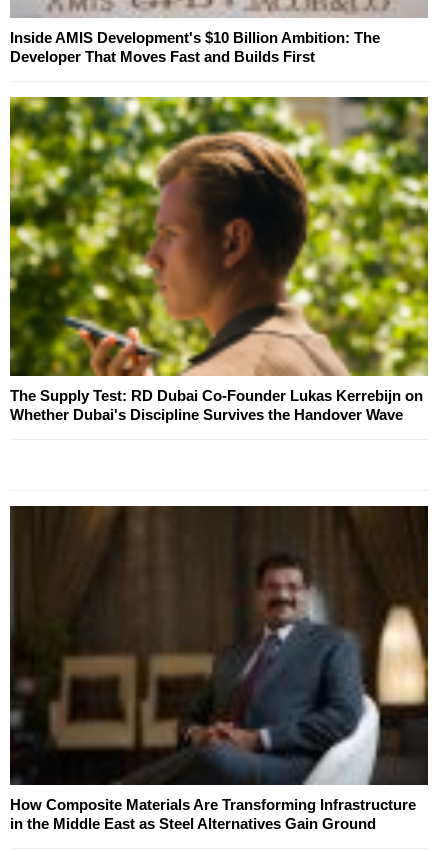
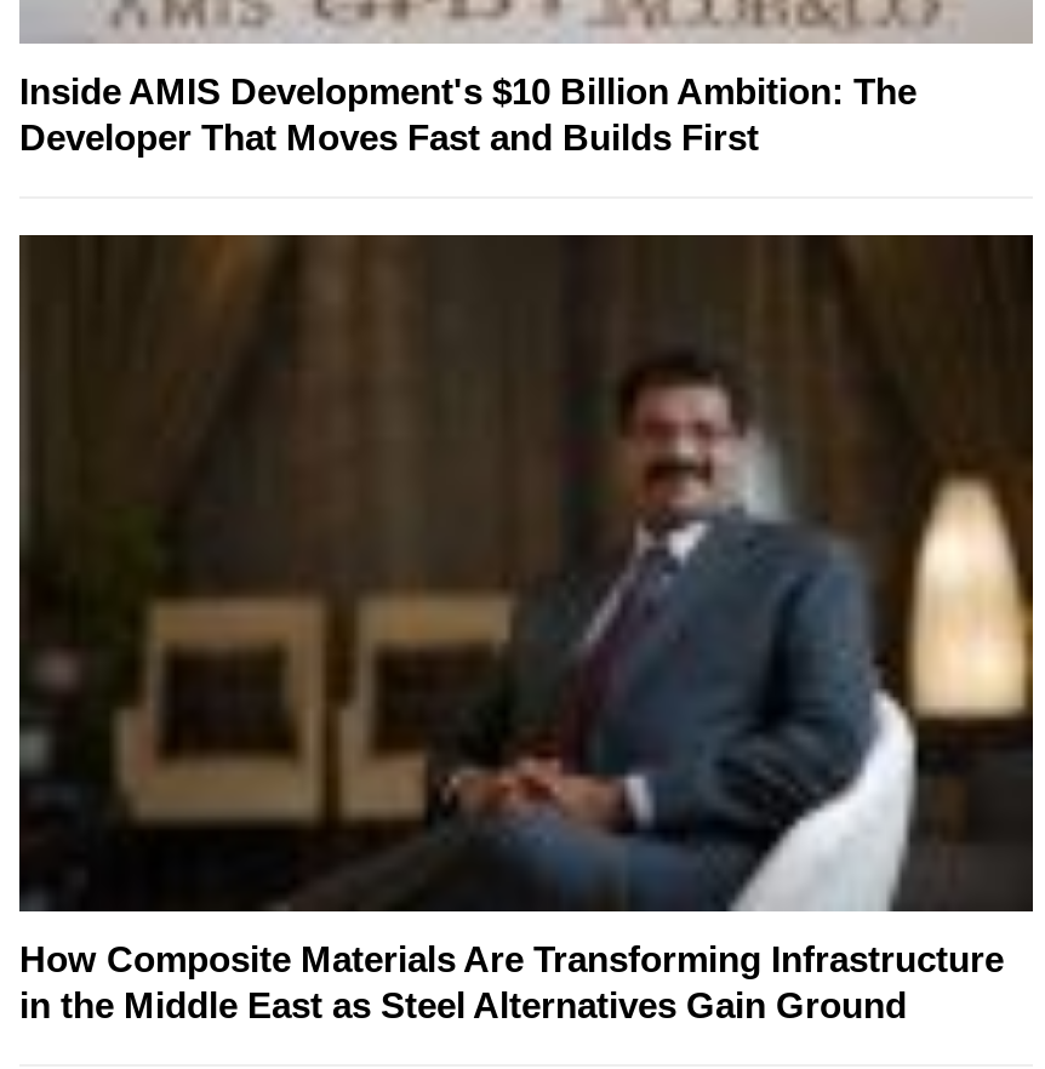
[9,96,429,423] [image] | The Supply Test: RD Dubai Co-Founder Lukas Kerrebijn on | Whether Dubai's Discipline Survives the Handover Wave -> none

